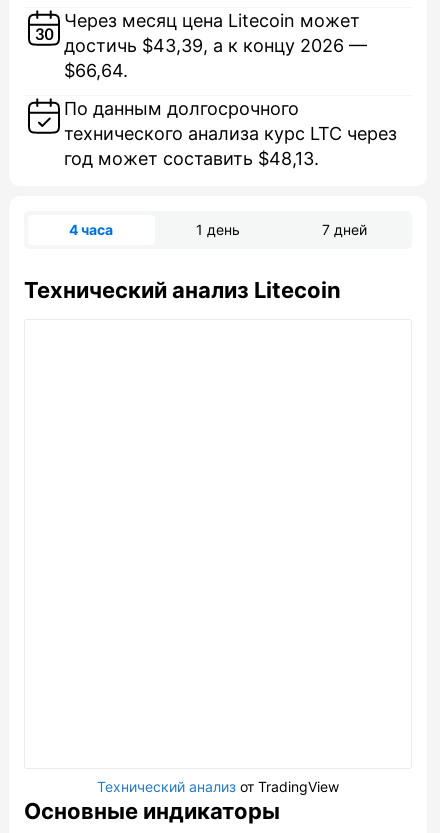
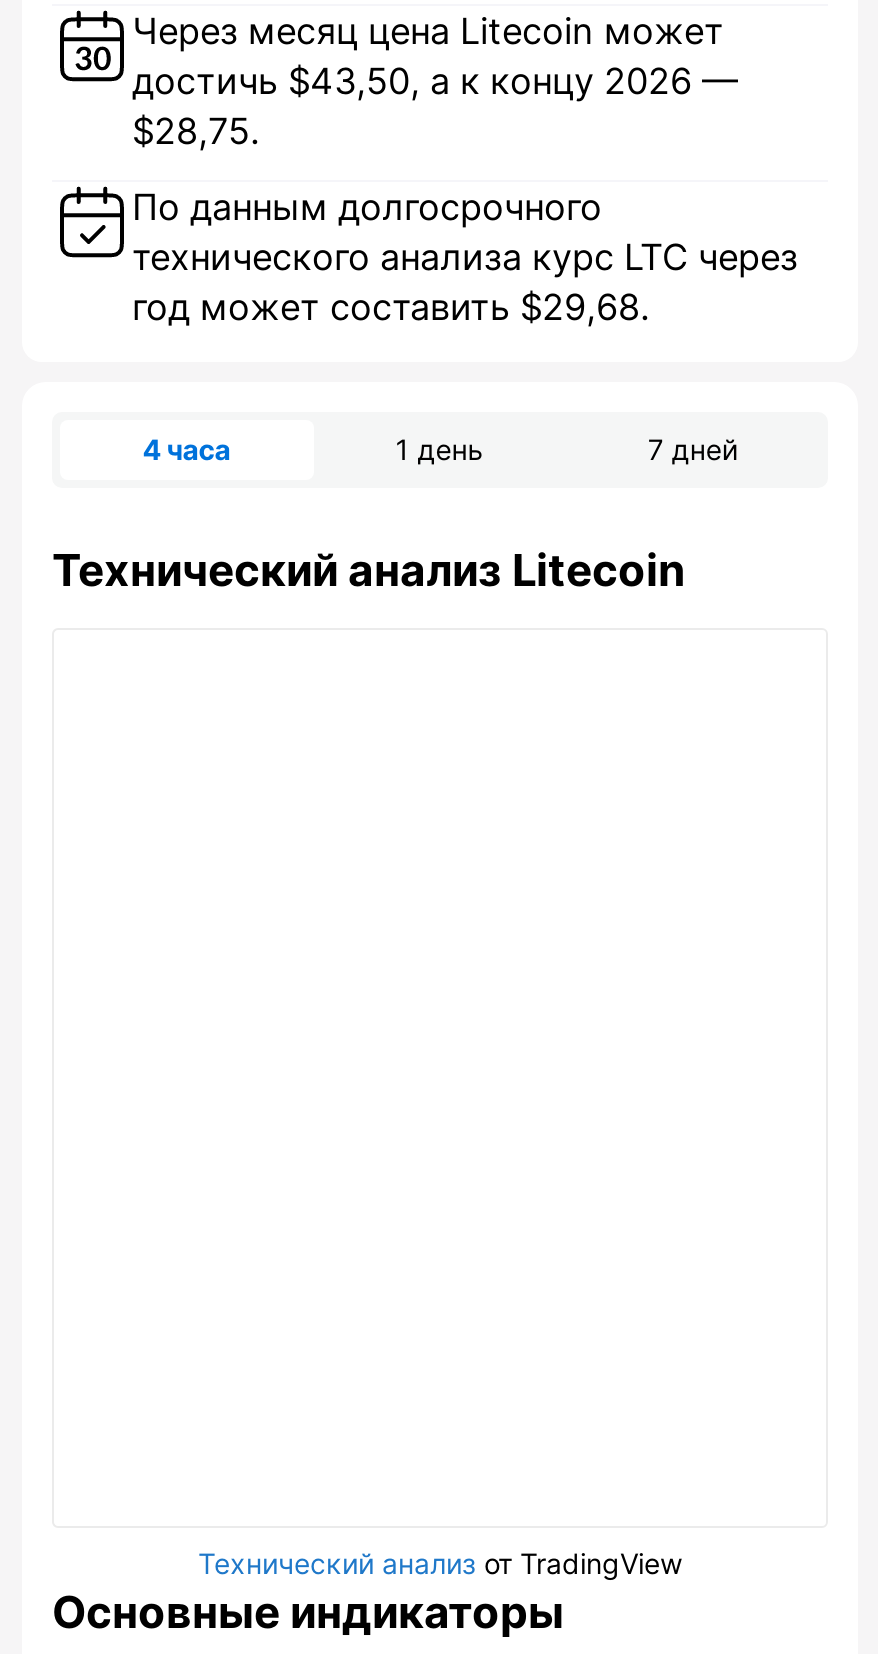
[64,35,367,56] достичь $43,39, а к концу 2026 — -> [132,59,738,101] достичь $43,50, а к концу 2026 —
[64,60,128,81] $66,64. -> [132,109,260,151] $28,75.
[64,148,319,169] год может составить $48,13. -> [132,285,650,327] год может составить $29,68.

